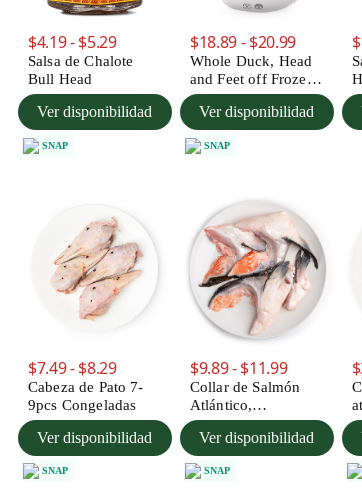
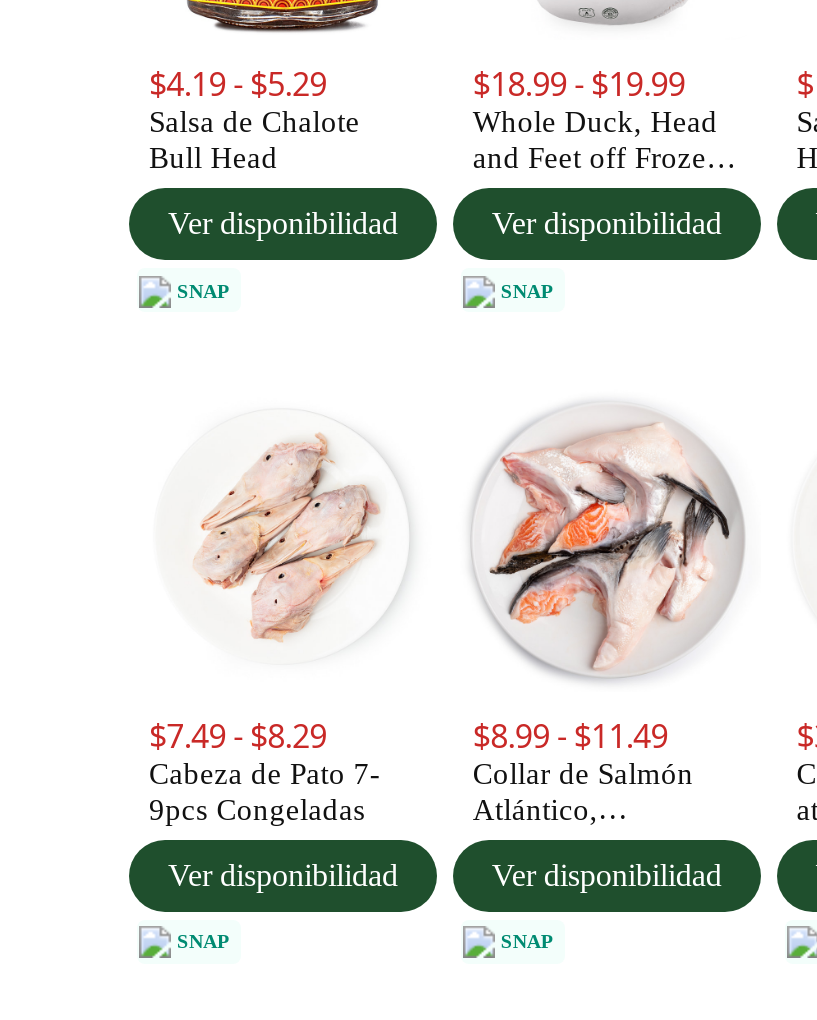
[190,31,296,53] $18.89 - $20.99 -> [473,62,685,106] $18.99 - $19.99
[190,357,287,379] $9.89 - $11.99 -> [473,713,668,757] $8.99 - $11.49

